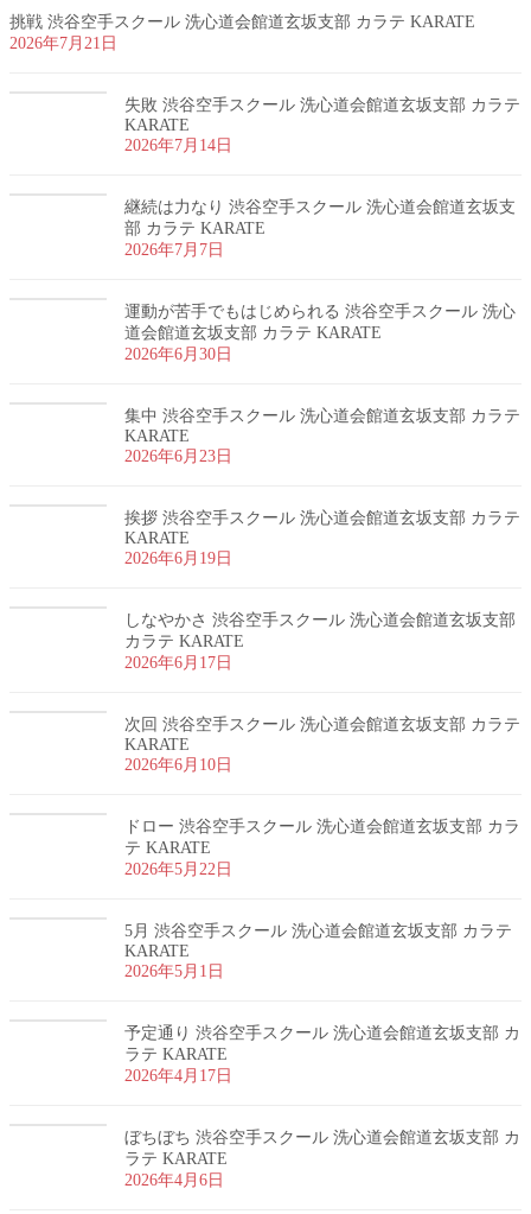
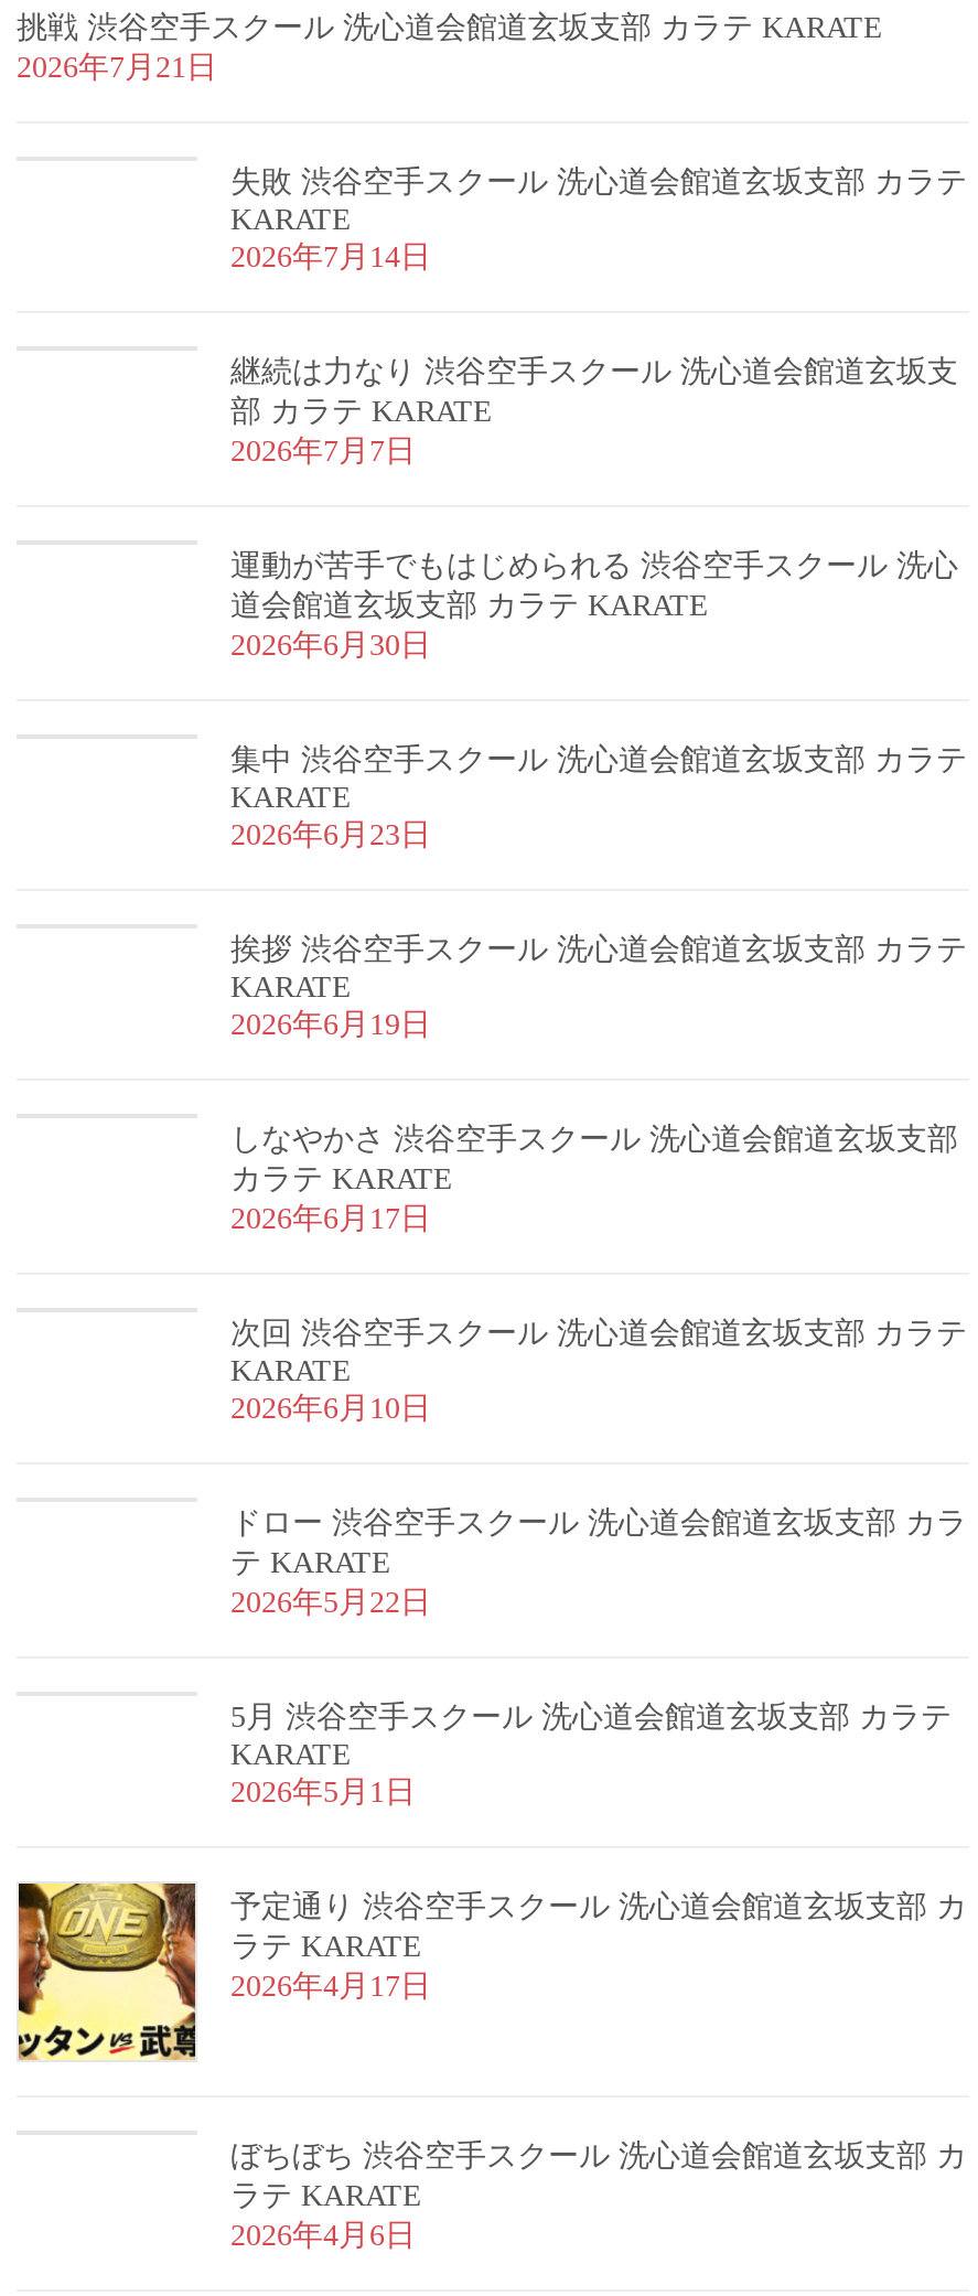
none -> [14,1881,200,2062] [image]

